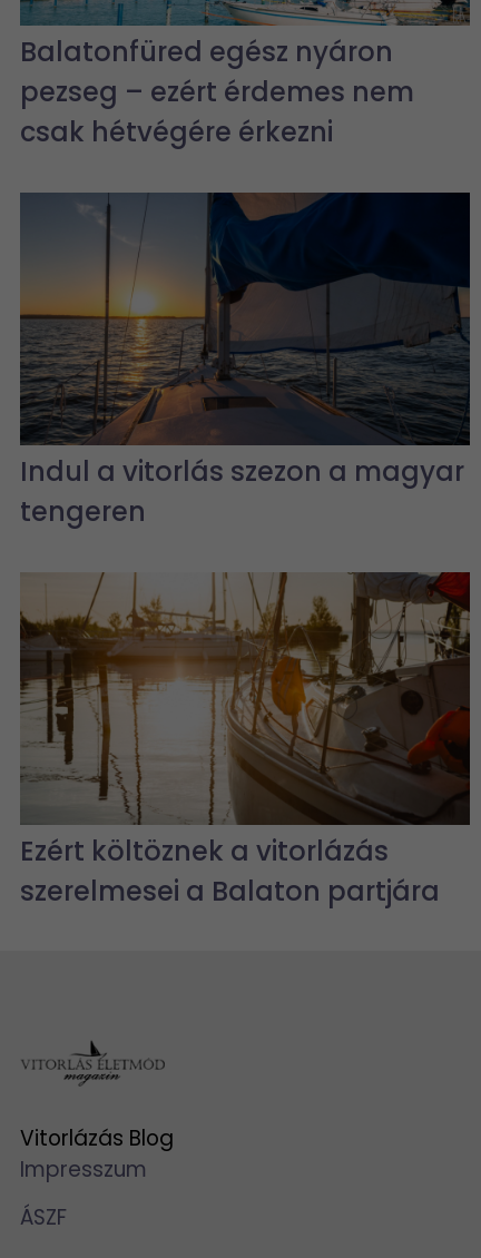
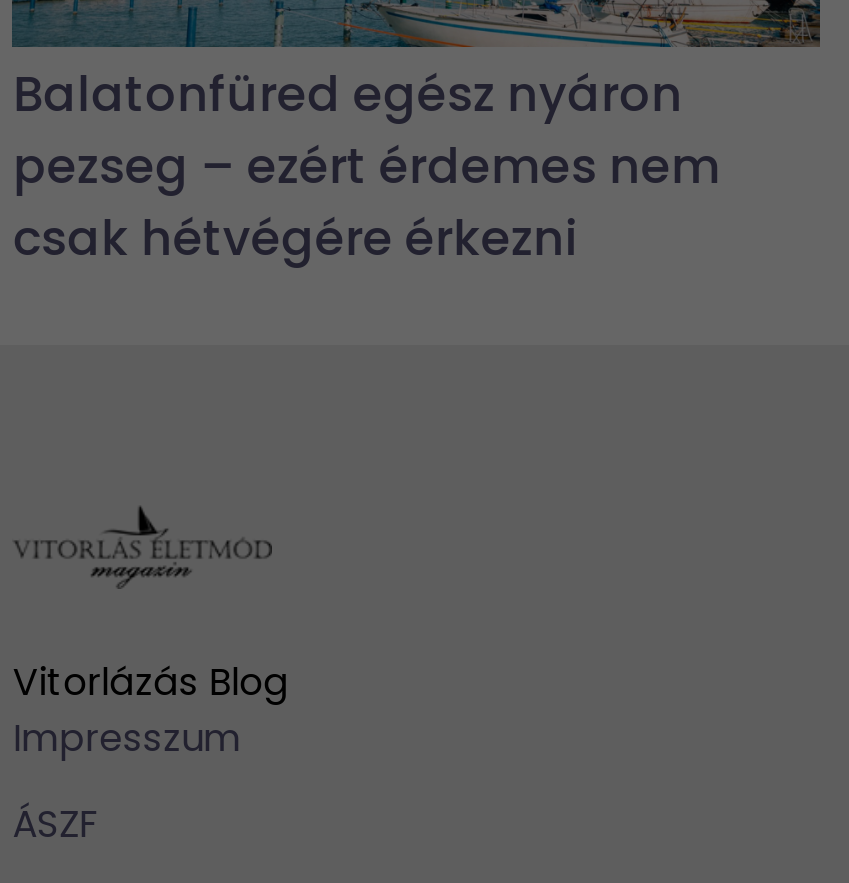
[19,191,470,530] [image] | Indul a vitorlás szezon a magyar | tengeren -> none
[19,571,471,909] [image] | Ezért költöznek a vitorlázás | szerelmesei a Balaton partjára -> none

